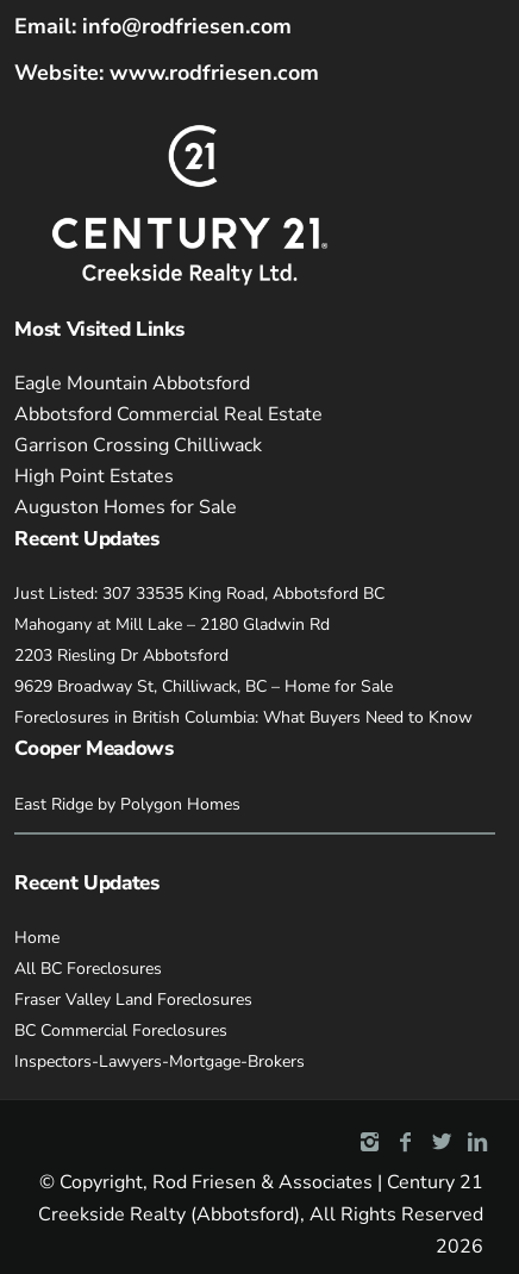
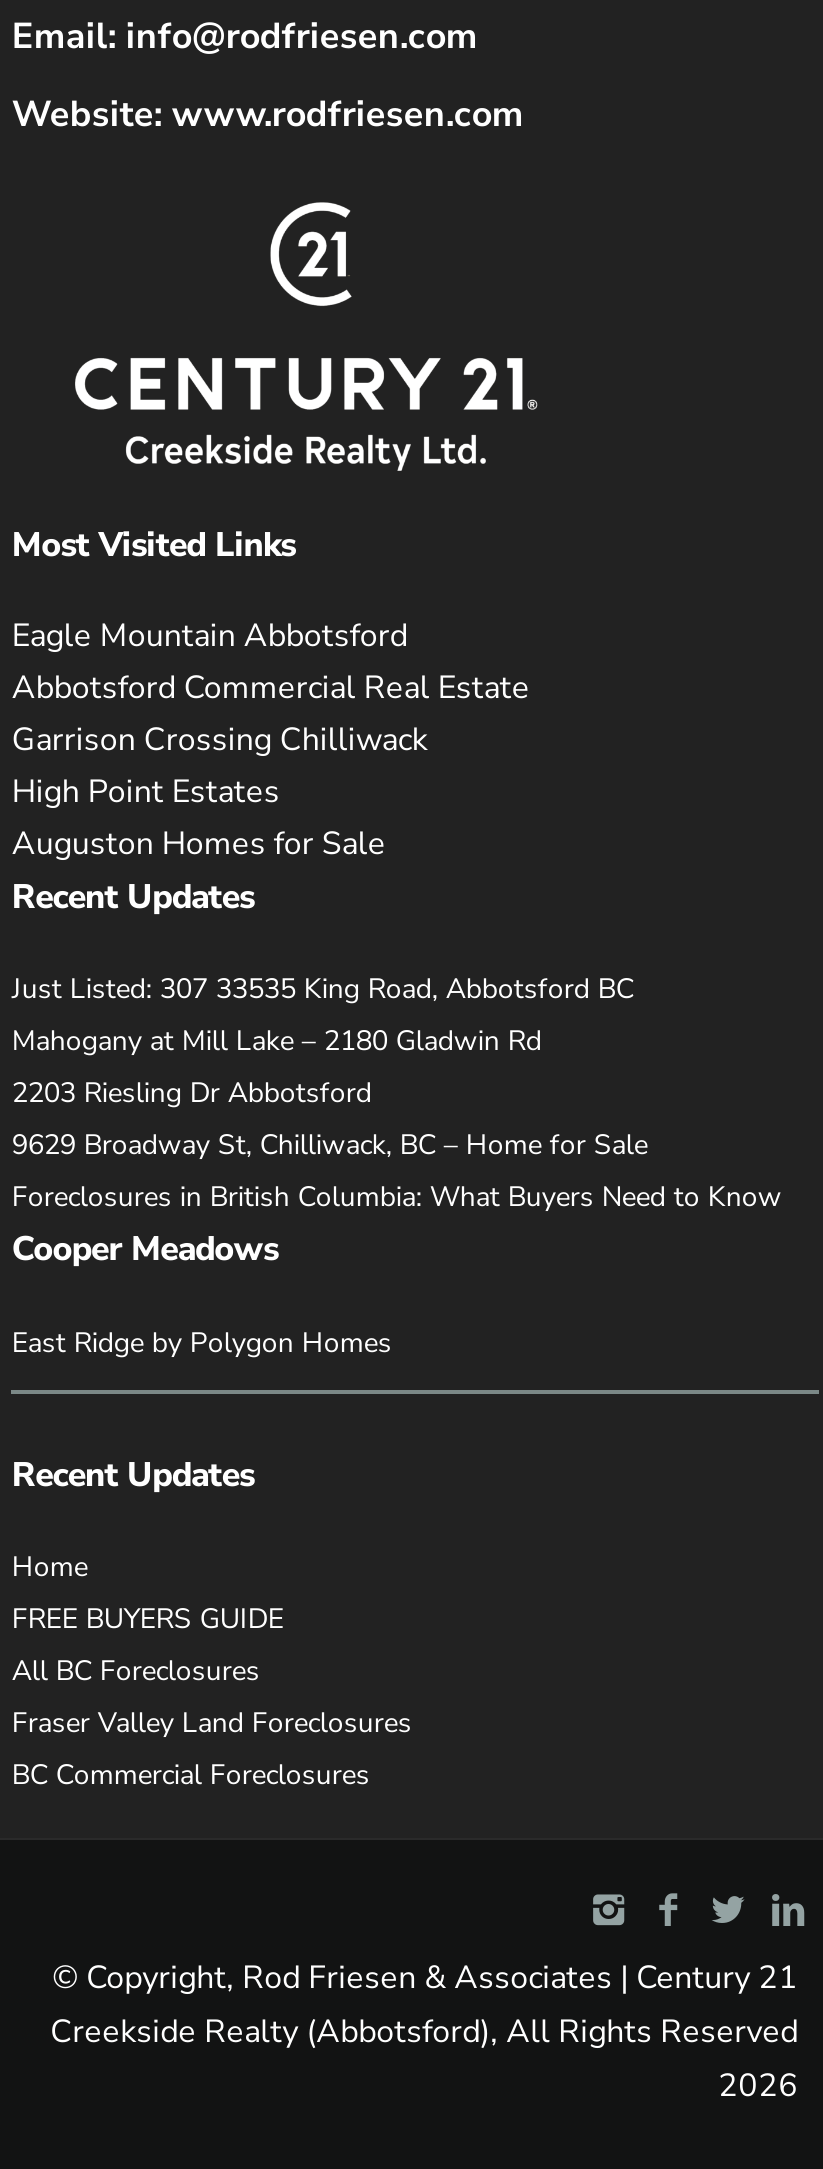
none -> [12,1601,284,1639] FREE BUYERS GUIDE
moved [15,958,253,1042] -> [12,1653,412,1795]: All BC Foreclosures | Fraser Valley Land Foreclosures | BC Commercial Foreclosures
[15,1051,305,1073] Inspectors-Lawyers-Mortgage-Brokers -> none

